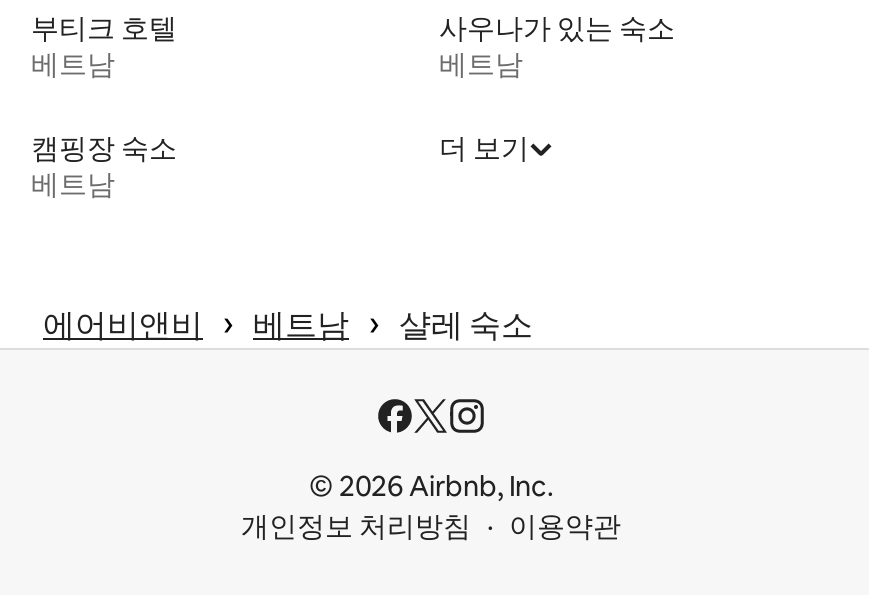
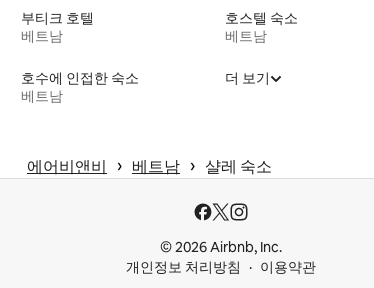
[439,10,675,46] 사우나가 있는 숙소 -> [225,9,298,27] 호스텔 숙소
[31,130,177,166] 캠핑장 숙소 -> [21,69,139,87] 호수에 인접한 숙소

